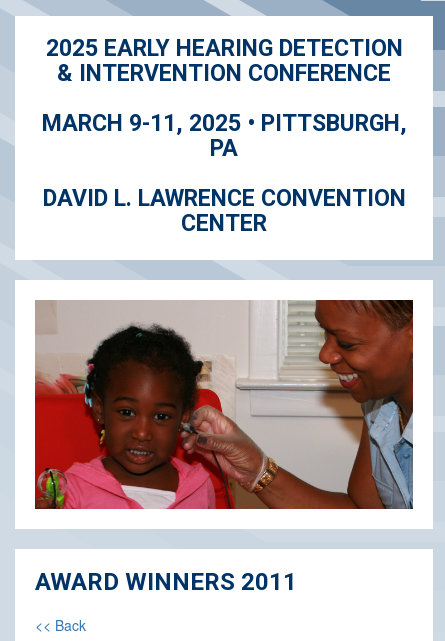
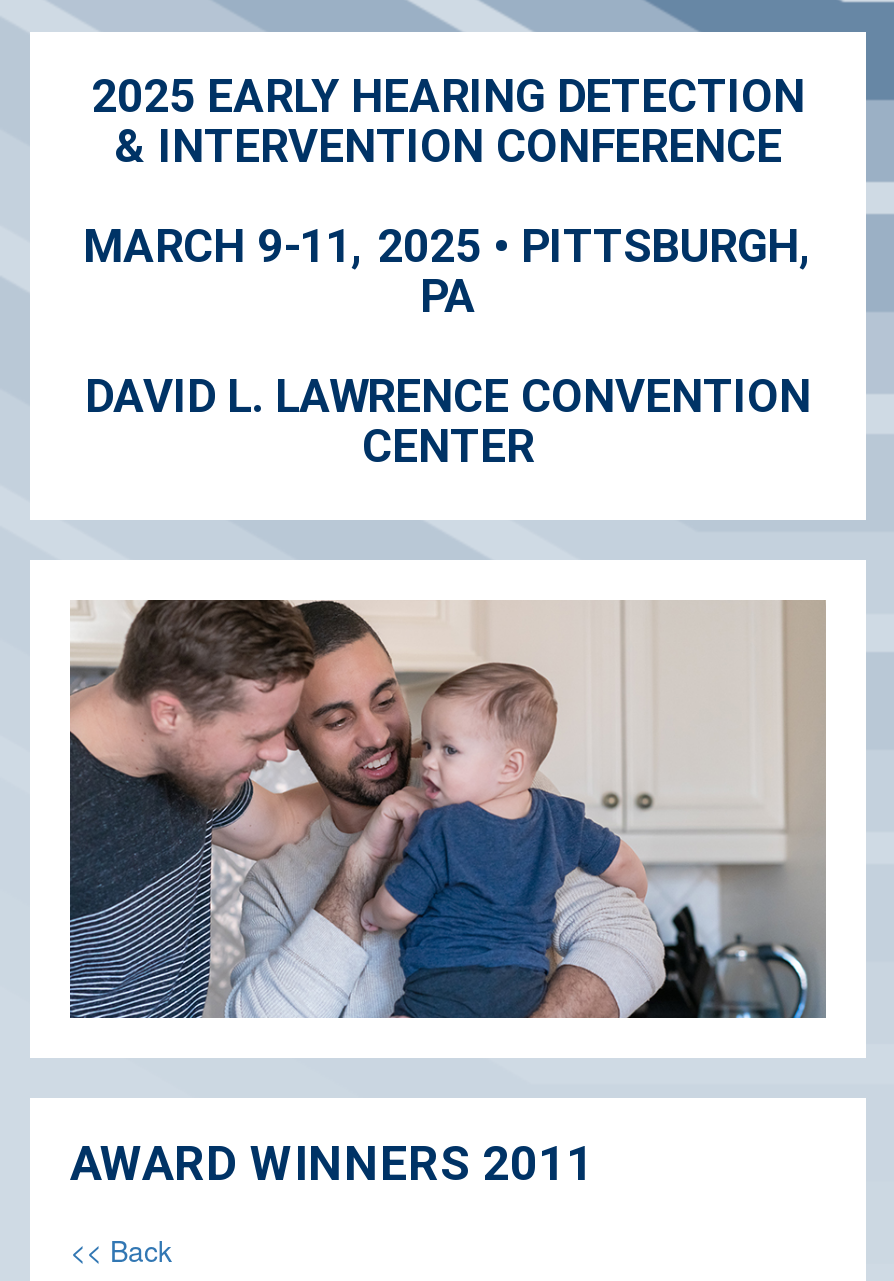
[34,299,413,510] [image] -> [68,600,826,1020] [image]

